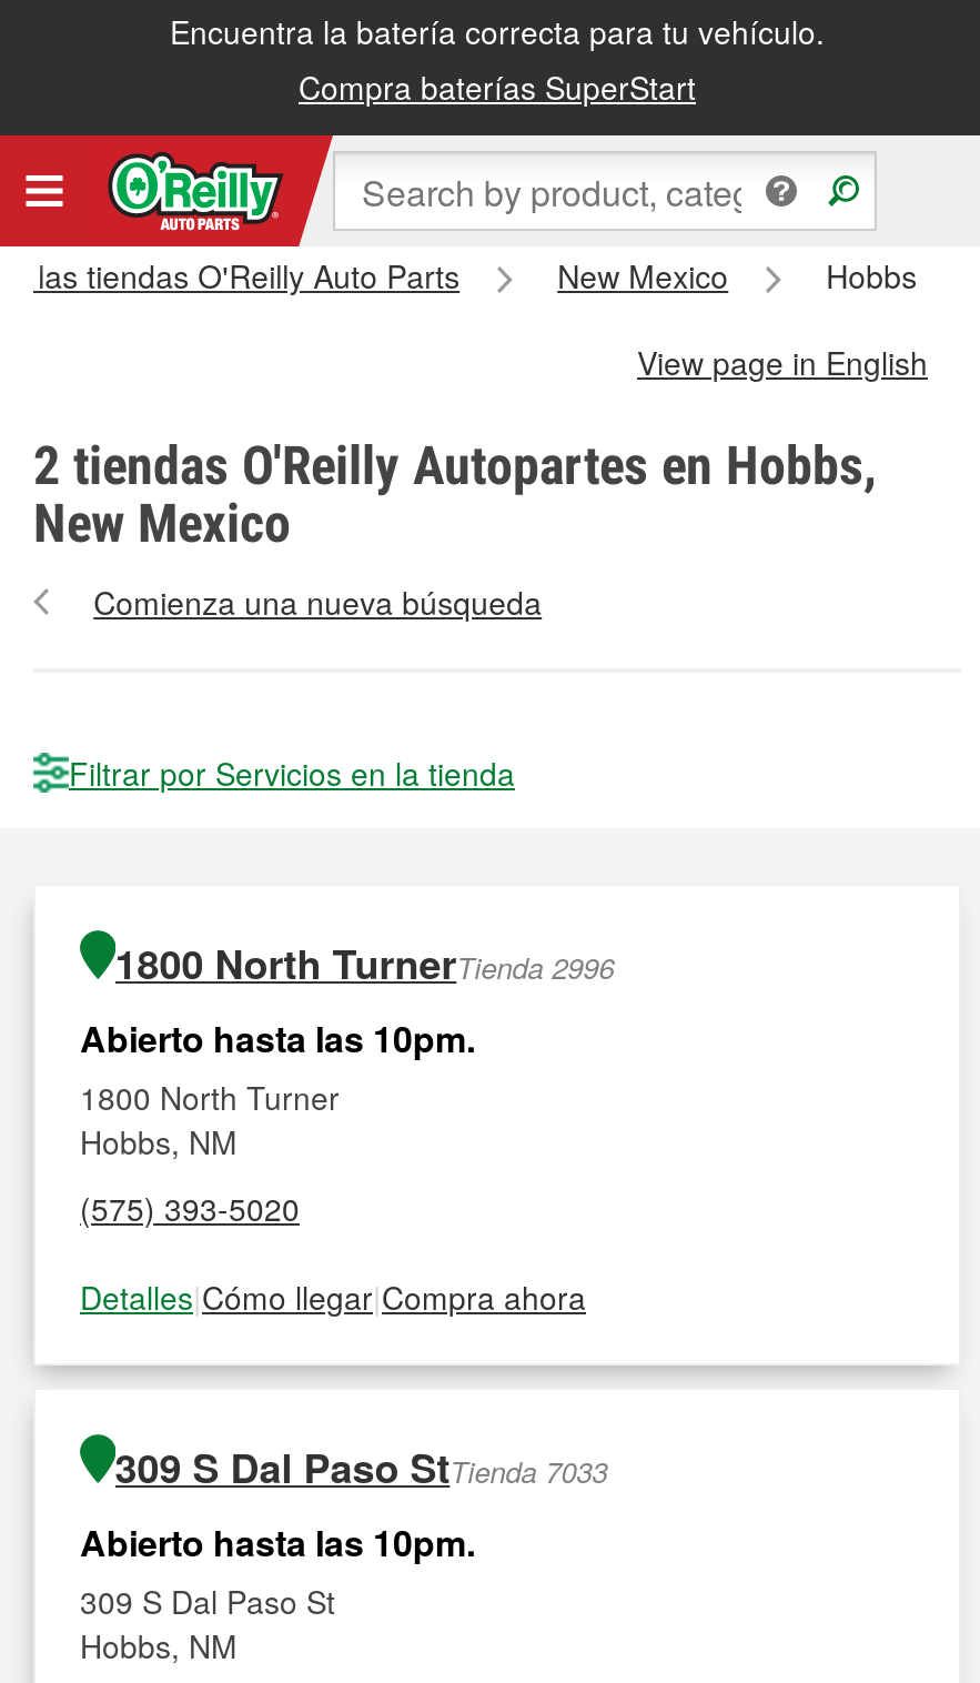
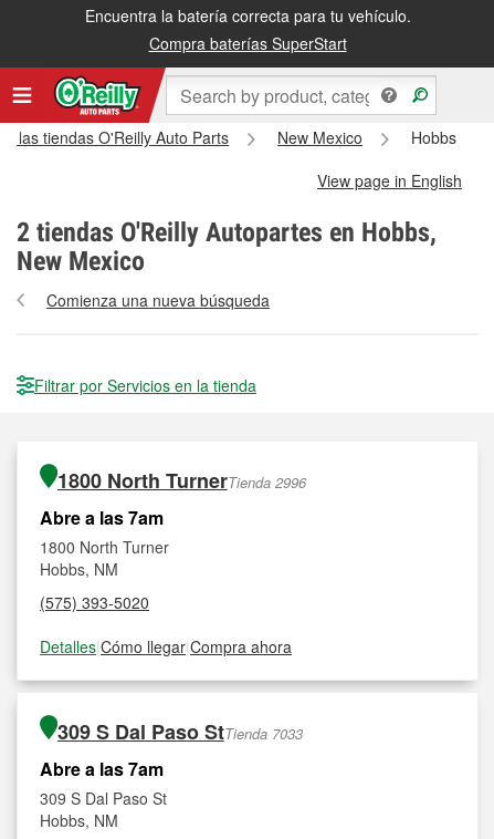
[80,1012,475,1064] Abierto hasta las 10pm. -> [40,505,164,530] Abre a las 7am
[80,1516,475,1568] Abierto hasta las 10pm. -> [40,756,164,781] Abre a las 7am

